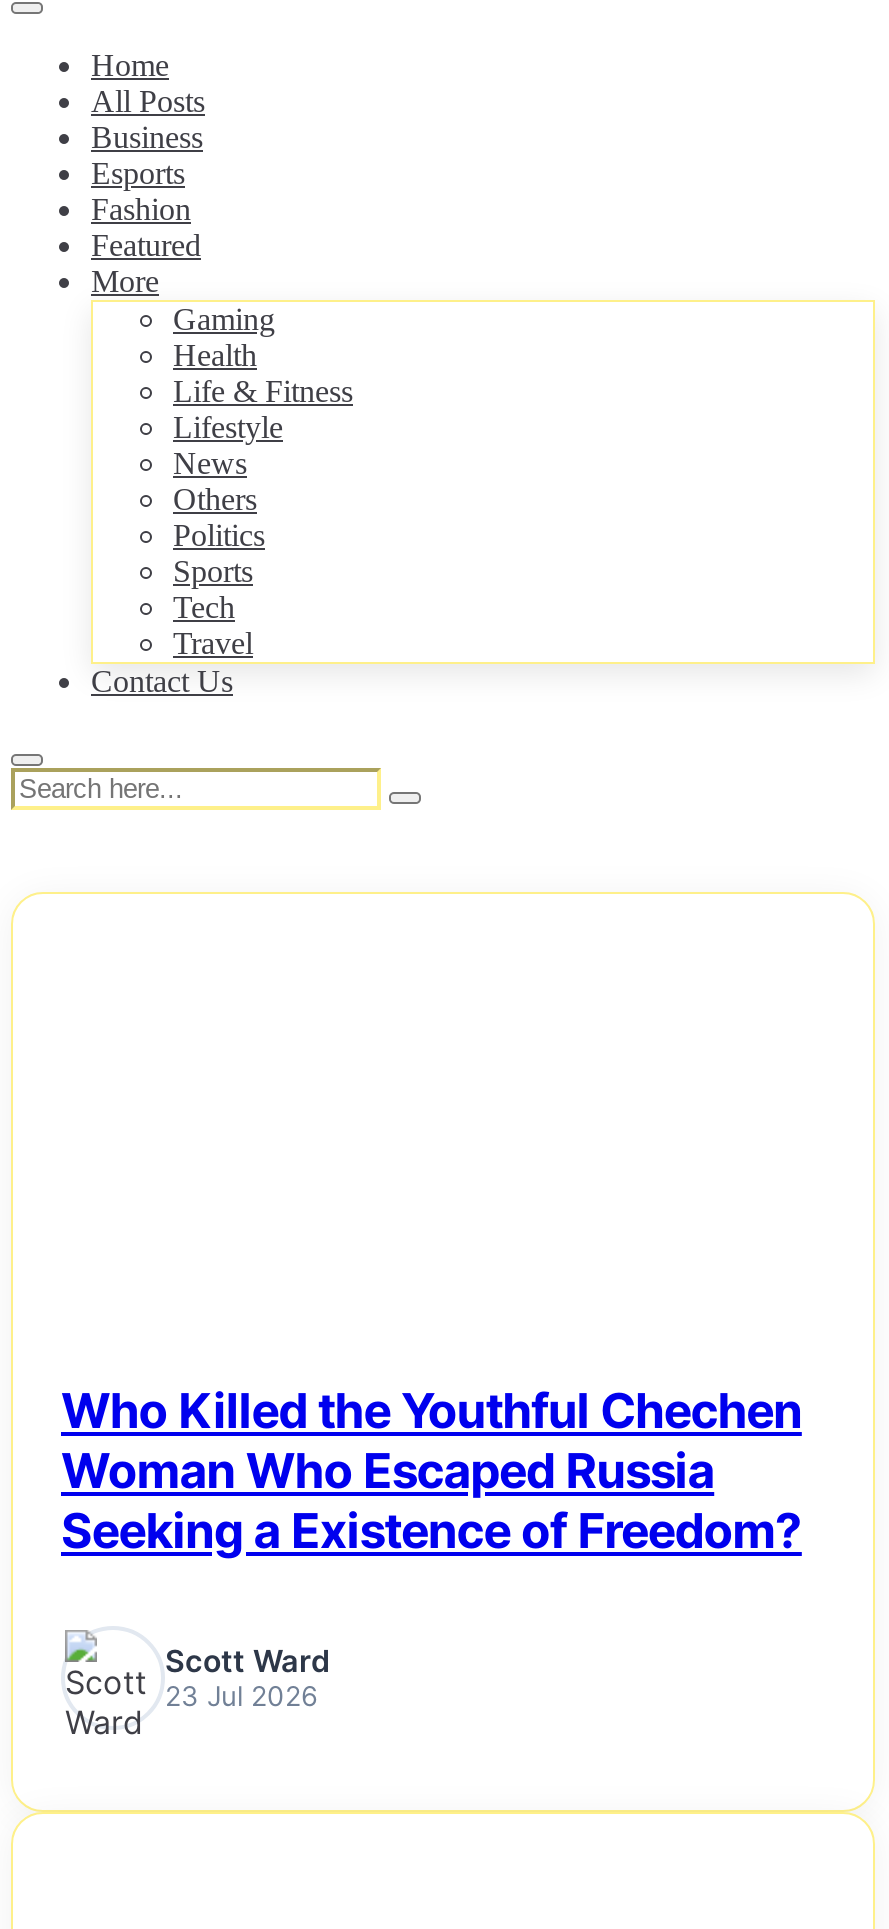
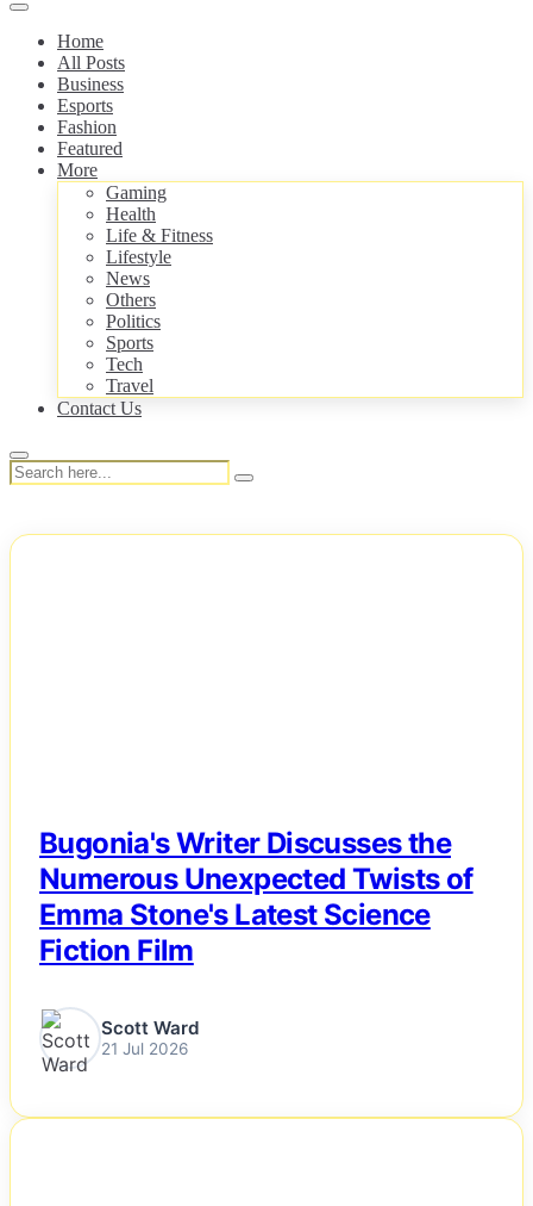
[61,1382,802,1560] Who Killed the Youthful Chechen | Woman Who Escaped Russia | Seeking a Existence of Freedom? -> [39,826,473,968] Bugonia's Writer Discusses the | Numerous Unexpected Twists of | Emma Stone's Latest Science | Fiction Film
[165,1681,317,1713] 23 Jul 2026 -> [101,1040,188,1059] 21 Jul 2026

